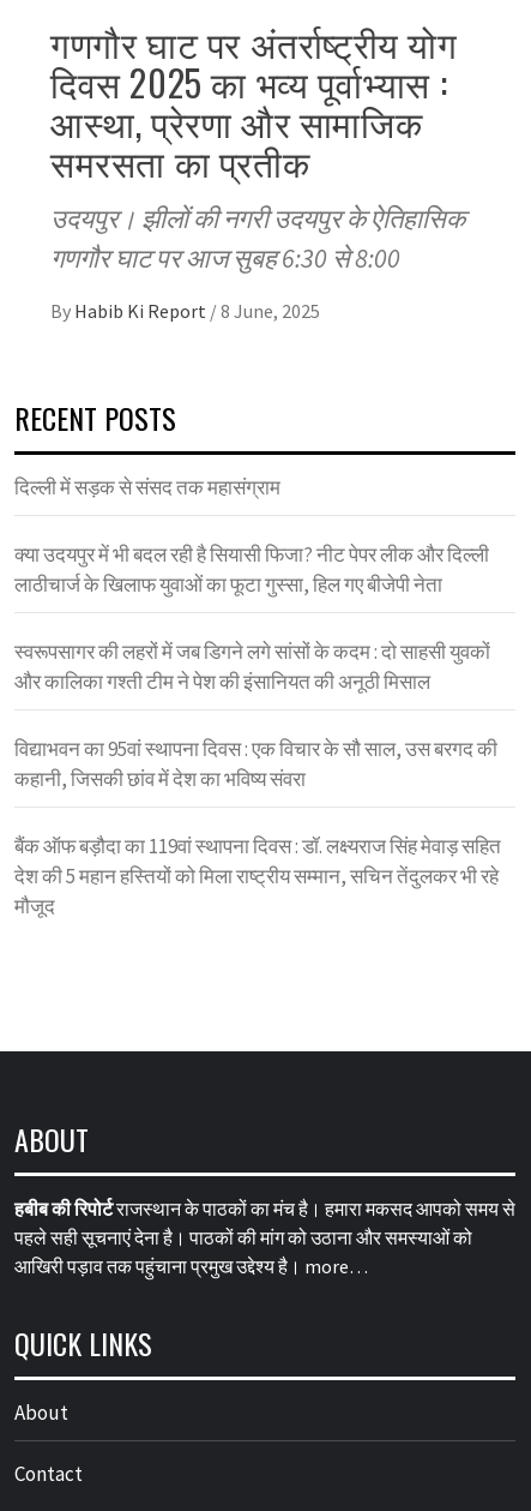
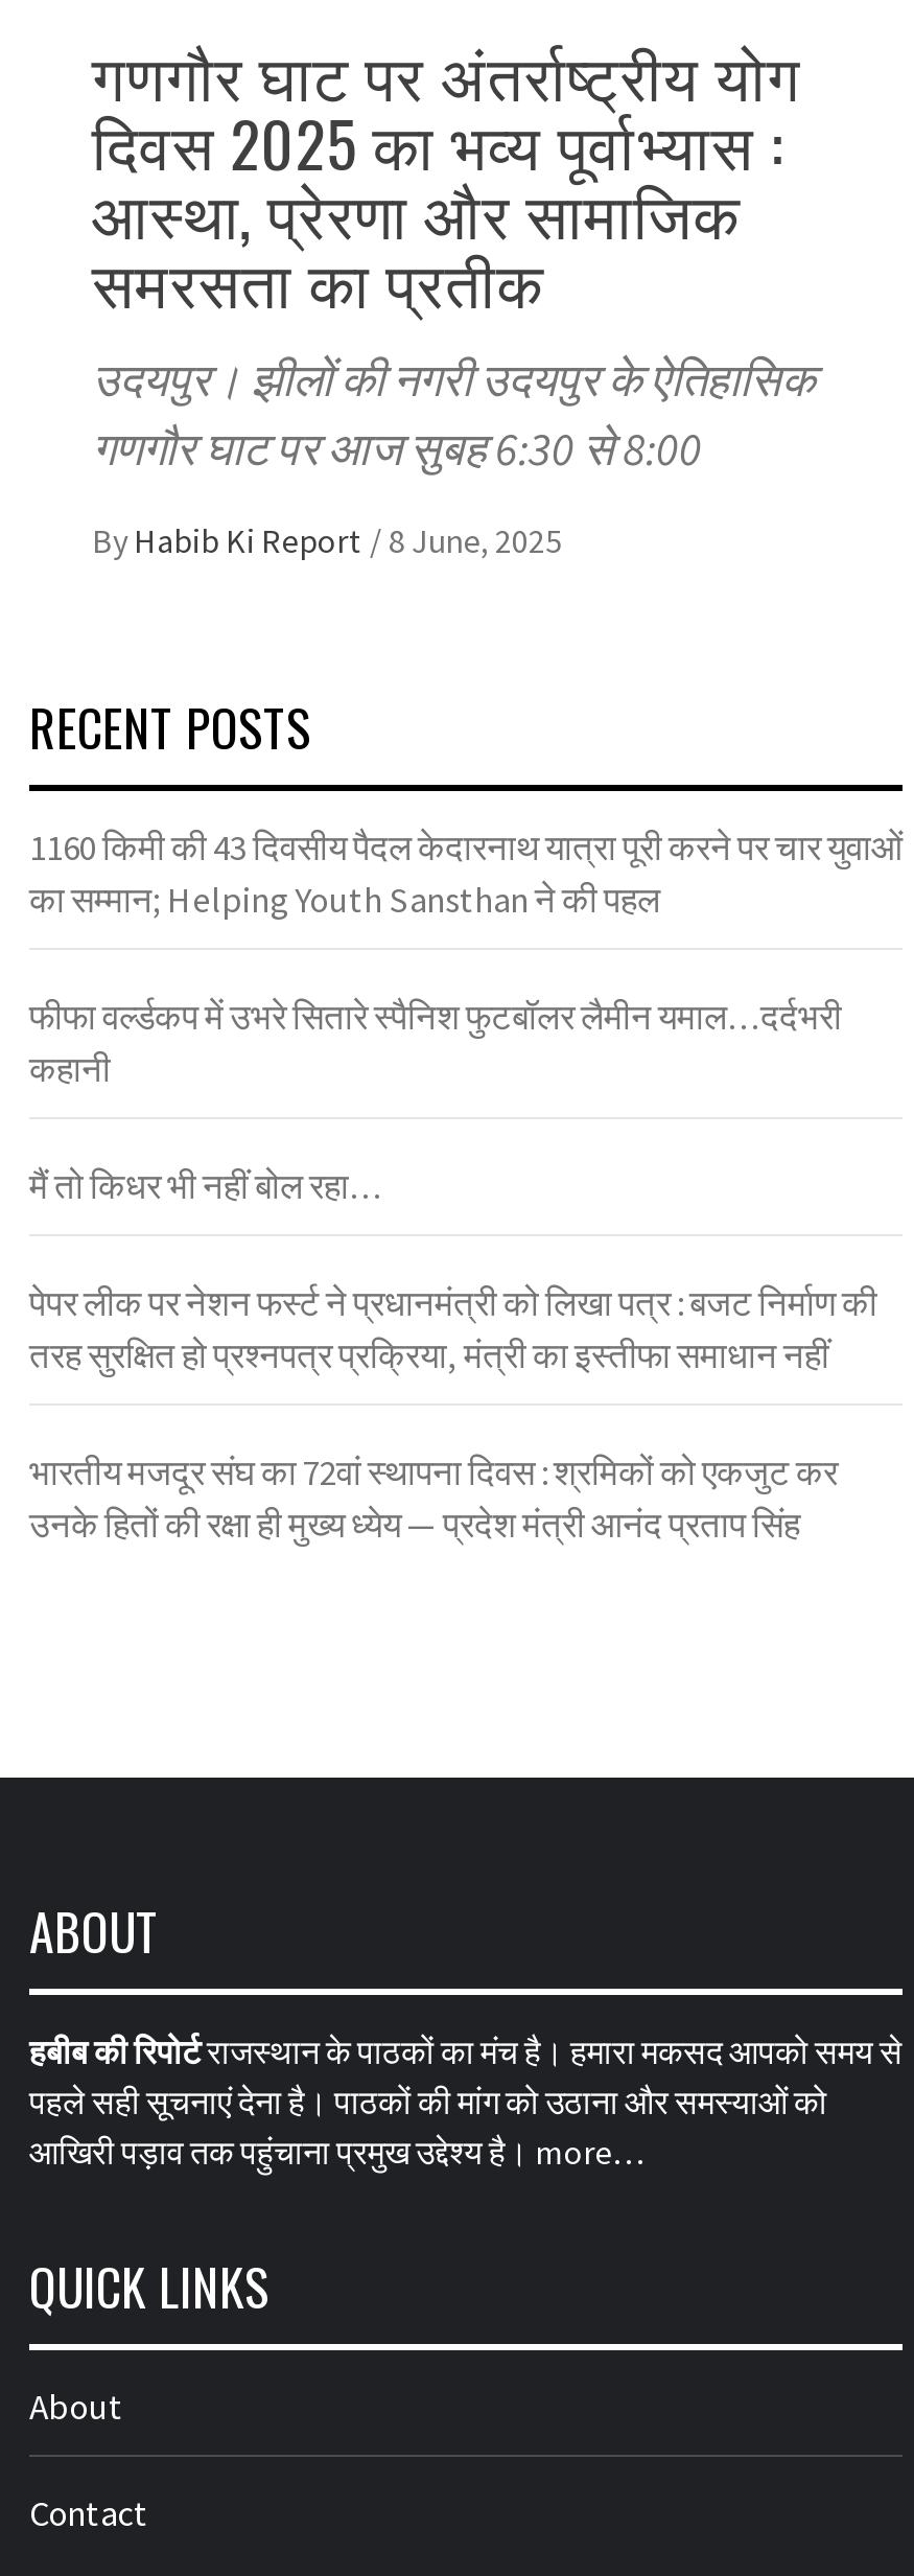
[14,473,280,500] दिल्ली में सड़क से संसद तक महासंग्राम -> [29,823,903,922] 1160 किमी की 43 दिवसीय पैदल केदारनाथ यात्रा पूरी करने पर चार युवाओं | का सम्मान; Helping Youth Sansthan ने की पहल
[14,541,489,597] क्या उदयपुर में भी बदल रही है सियासी फिजा? नीट पेपर लीक और दिल्ली | लाठीचार्ज के खिलाफ युवाओं का फूटा गुस्सा, हिल गए बीजेपी नेता -> [29,993,842,1091] फीफा वर्ल्डकप में उभरे सितारे स्पैनिश फुटबॉलर लैमीन यमाल…दर्दभरी | कहानी
[14,638,490,694] स्वरूपसागर की लहरों में जब डिगने लगे सांसों के कदम : दो साहसी युवकों | और कालिका गश्ती टीम ने पेश की इंसानियत की अनूठी मिसाल -> [29,1162,382,1208] मैं तो किधर भी नहीं बोल रहा…
[14,735,497,792] विद्याभवन का 95वां स्थापना दिवस : एक विचार के सौ साल, उस बरगद की | कहानी, जिसकी छांव में देश का भविष्य संवरा -> [29,1279,877,1377] पेपर लीक पर नेशन फर्स्ट ने प्रधानमंत्री को लिखा पत्र : बजट निर्माण की | तरह सुरक्षित हो प्रश्नपत्र प्रक्रिया, मंत्री का इस्तीफा समाधान नहीं
[14,832,501,919] बैंक ऑफ बड़ौदा का 119वां स्थापना दिवस : डॉ. लक्ष्यराज सिंह मेवाड़ सहित | देश की 5 महान हस्तियों को मिला राष्ट्रीय सम्मान, सचिन तेंदुलकर भी रहे | मौजूद -> [29,1448,838,1547] भारतीय मजदूर संघ का 72वां स्थापना दिवस : श्रमिकों को एकजुट कर | उनके हितों की रक्षा ही मुख्य ध्येय — प्रदेश मंत्री आनंद प्रताप सिंह

